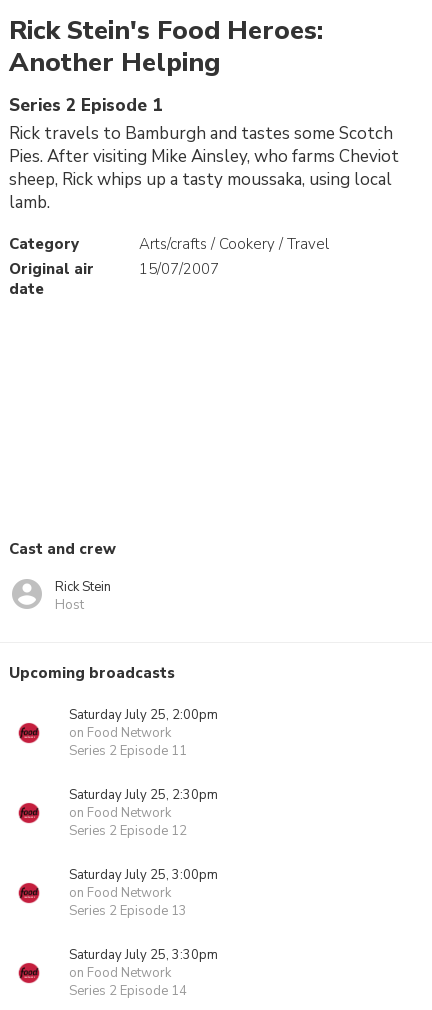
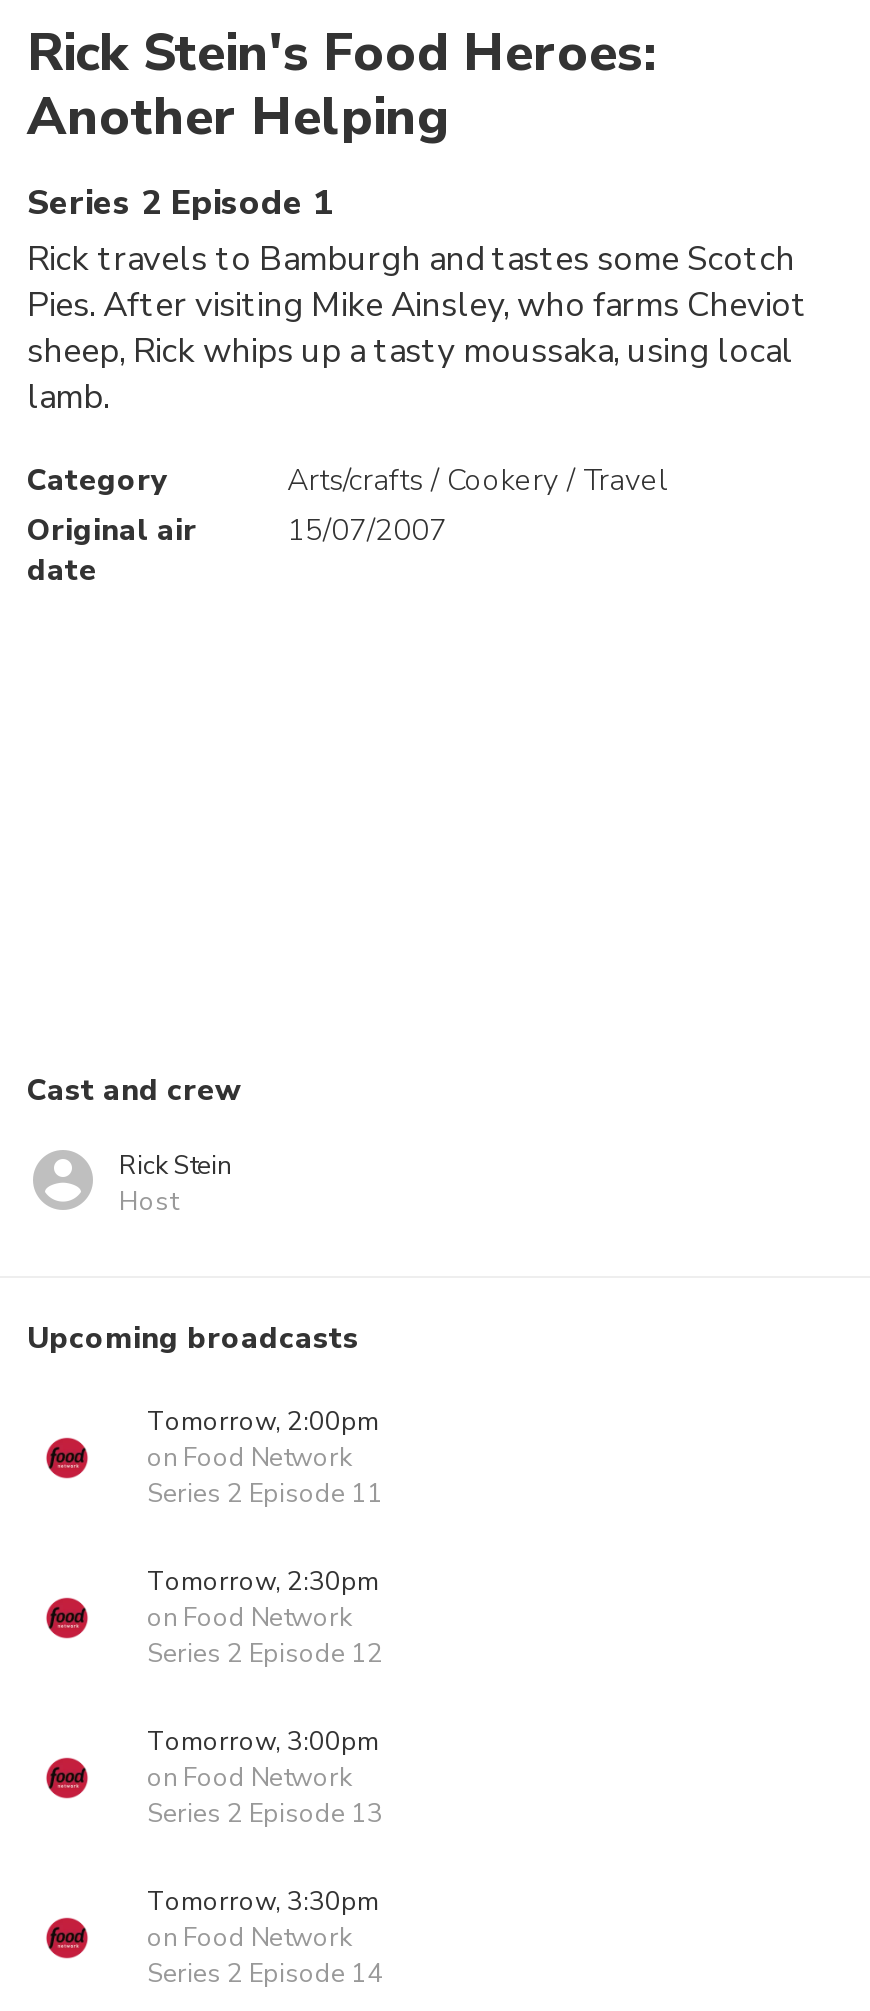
[69,706,218,724] Saturday July 25, 2:00pm -> [147,1404,379,1440] Tomorrow, 2:00pm
[69,786,218,804] Saturday July 25, 2:30pm -> [147,1564,379,1600] Tomorrow, 2:30pm
[69,866,218,884] Saturday July 25, 3:00pm -> [147,1724,379,1760] Tomorrow, 3:00pm
[69,946,218,964] Saturday July 25, 3:30pm -> [147,1884,379,1920] Tomorrow, 3:30pm

